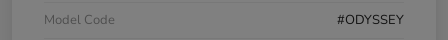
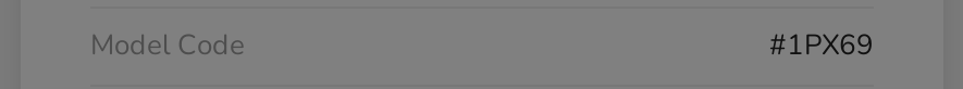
[337,11,404,29] #ODYSSEY -> [769,26,874,65] #1PX69

